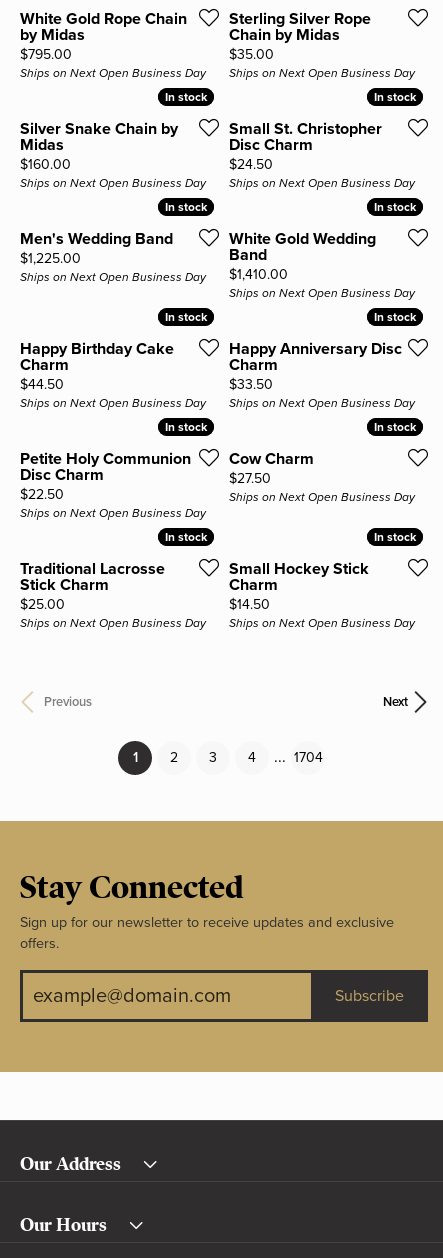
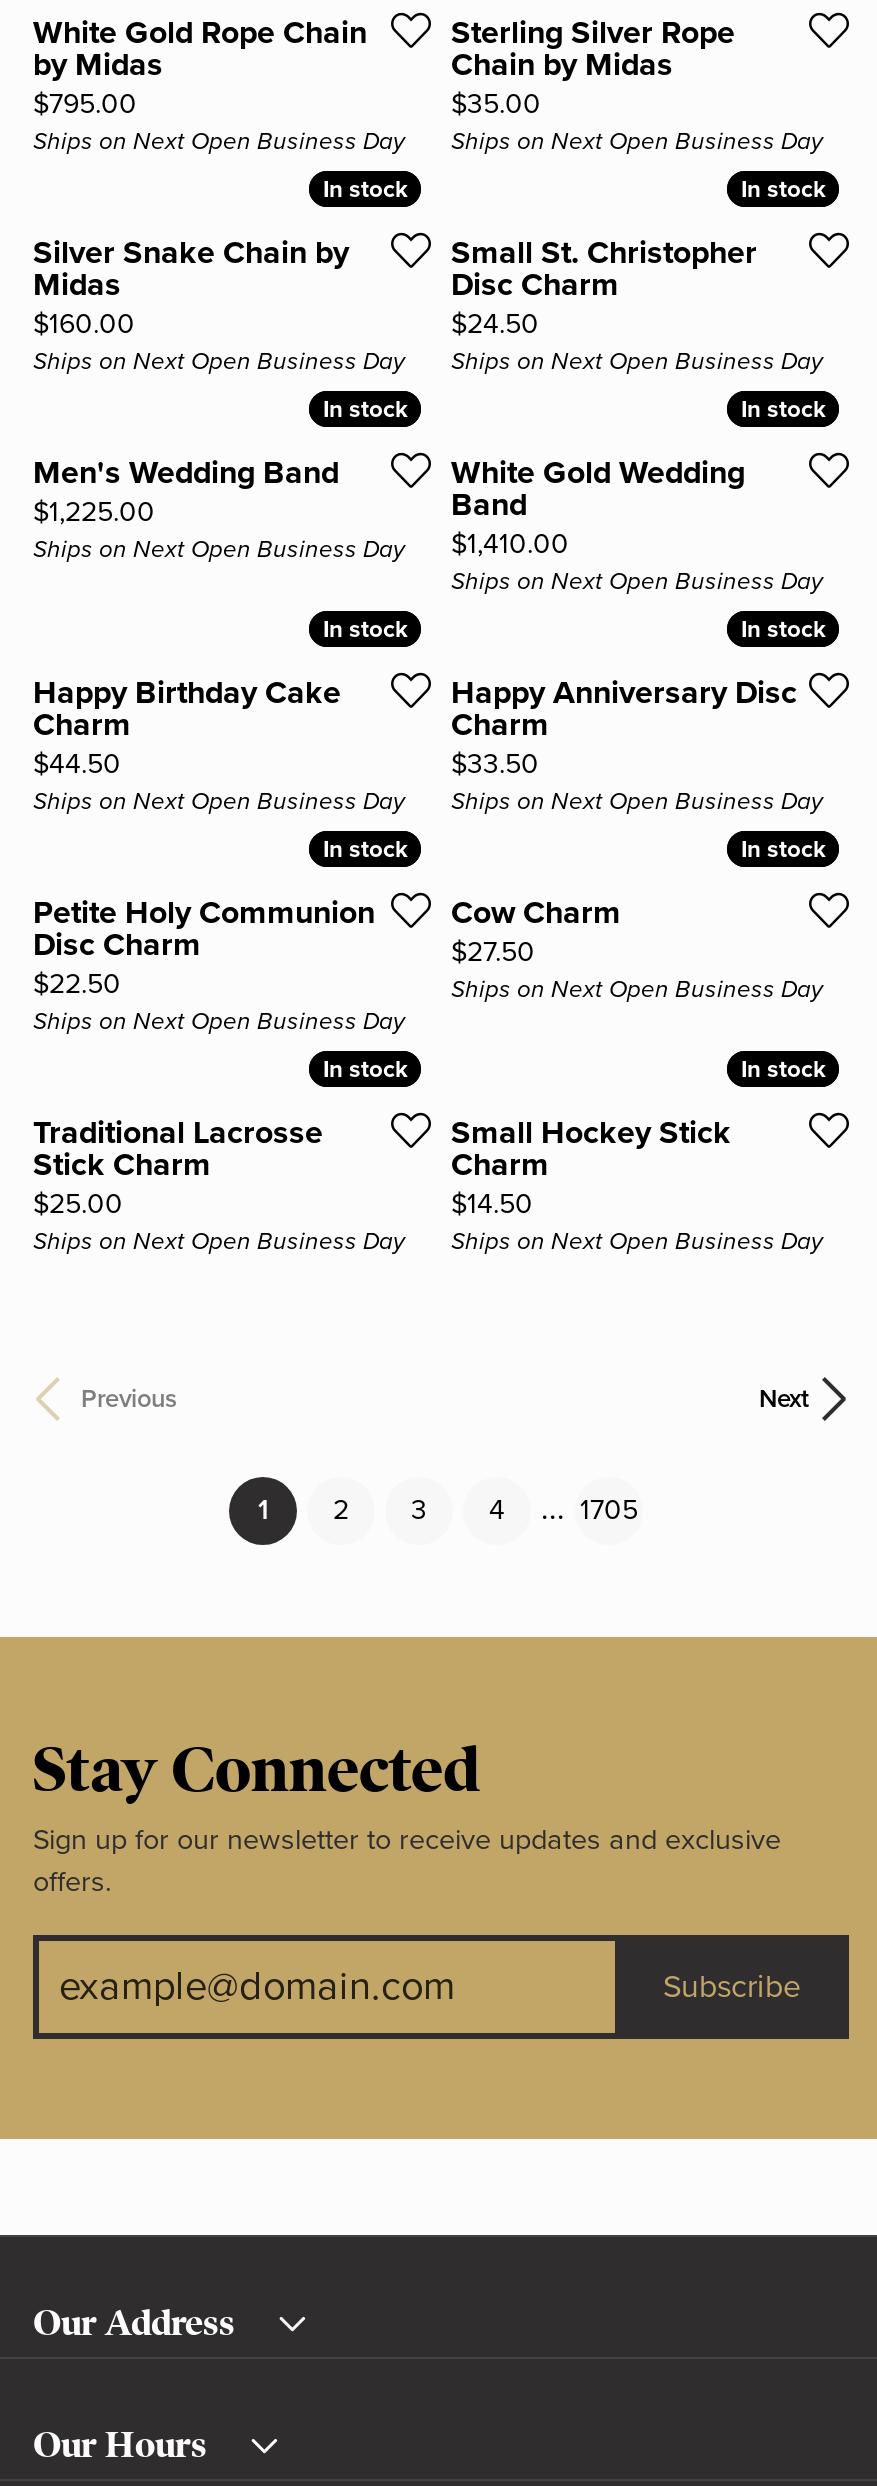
[274,747,322,767] ... 1704 -> [541,1490,638,1530] ... 1705

